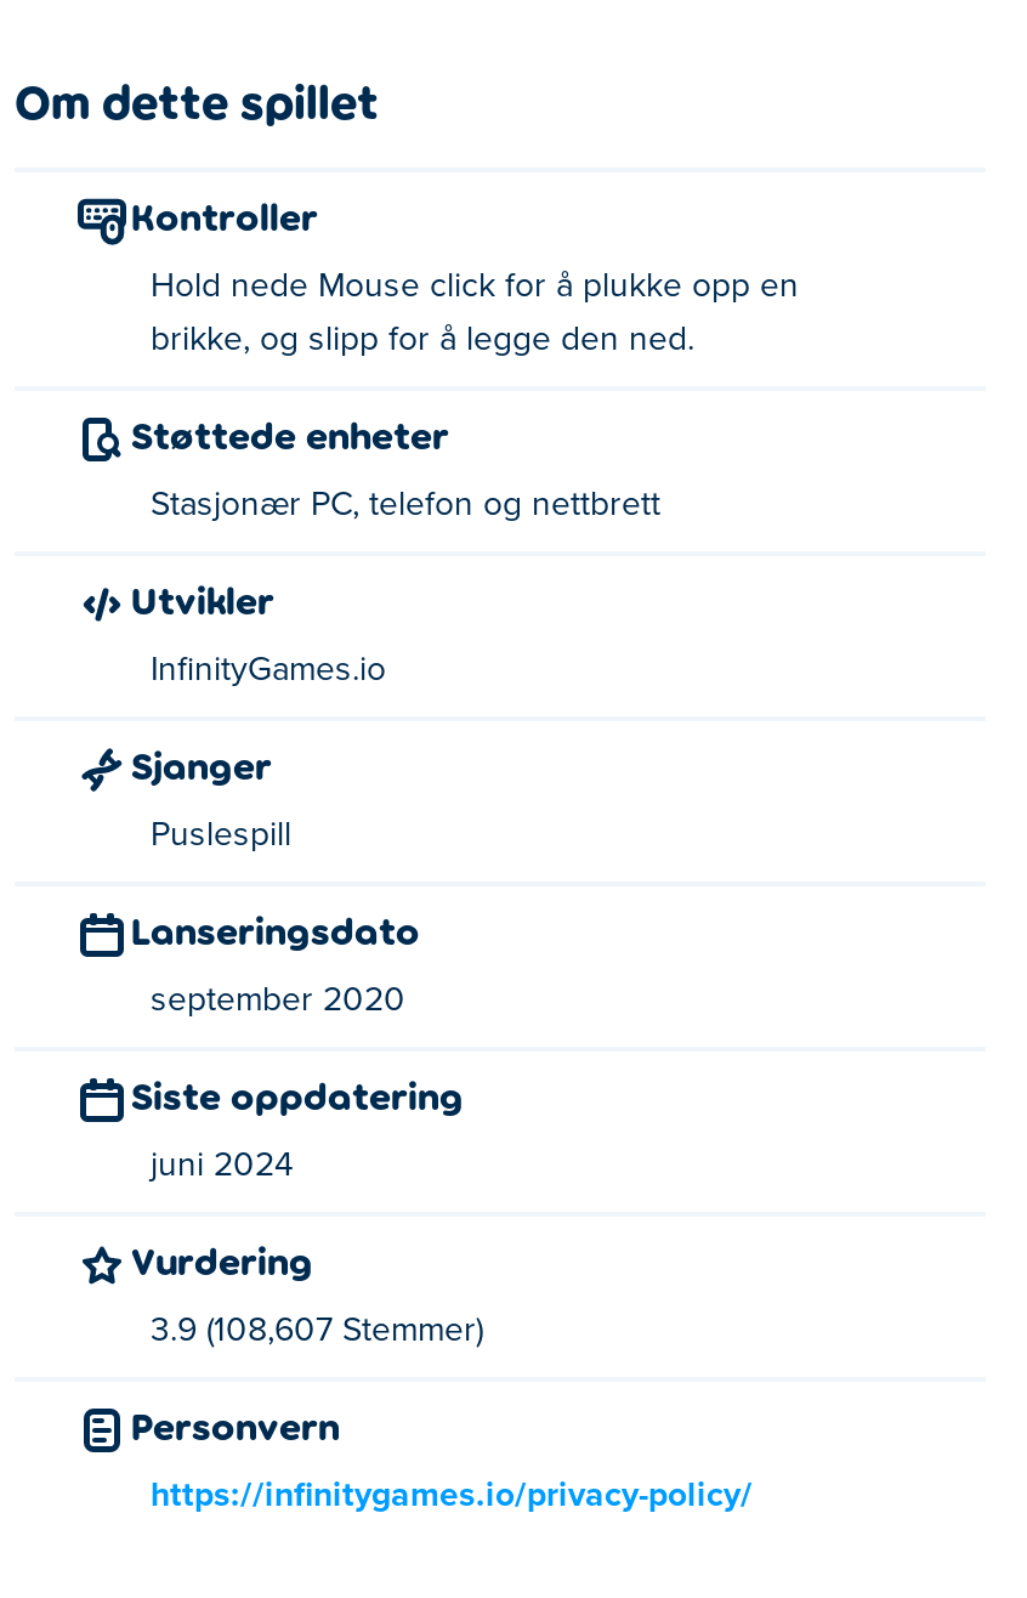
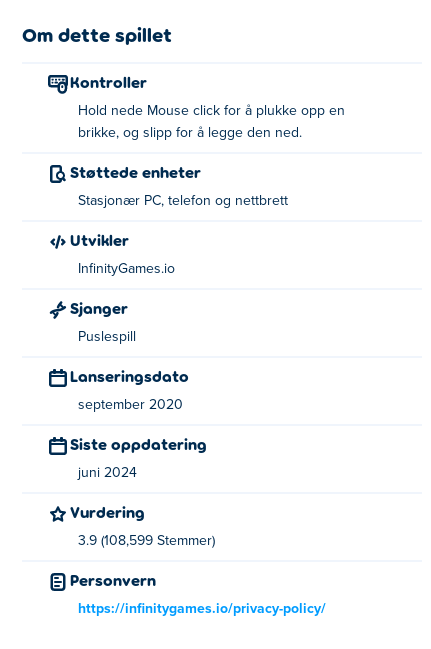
[151,1314,483,1348] 3.9 (108,607 Stemmer) -> [78,534,215,548] 3.9 (108,599 Stemmer)

